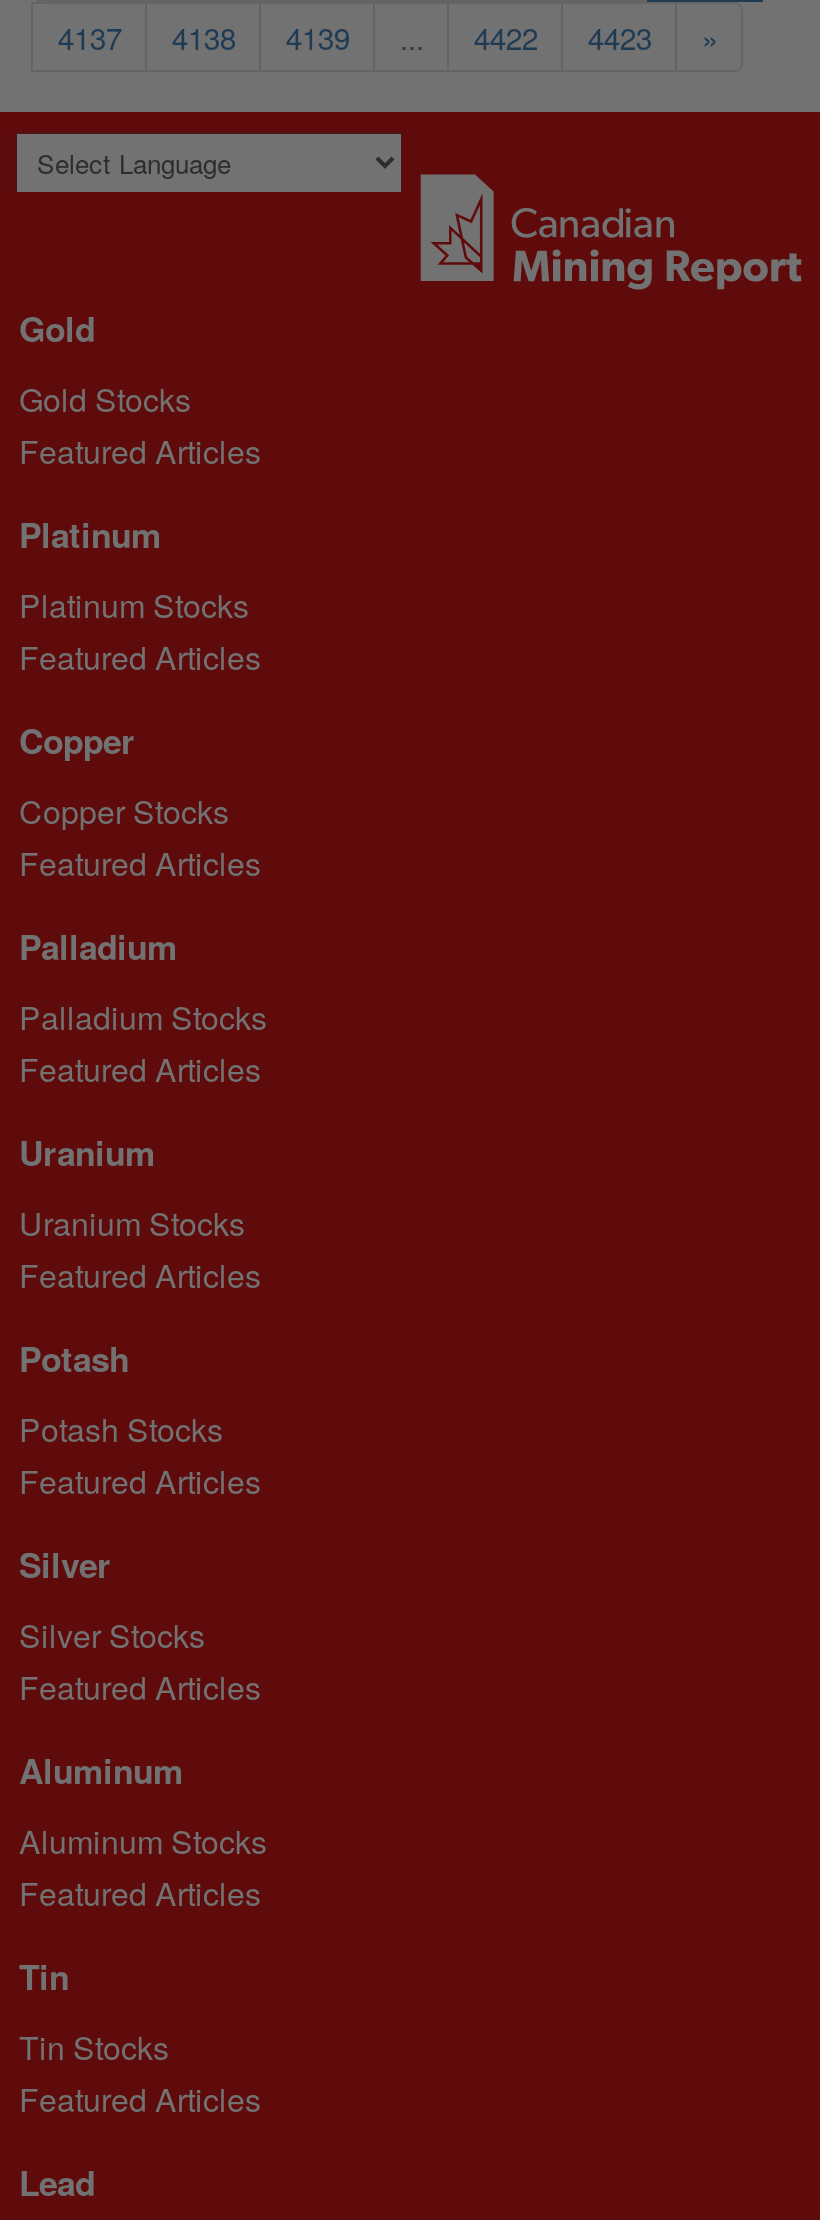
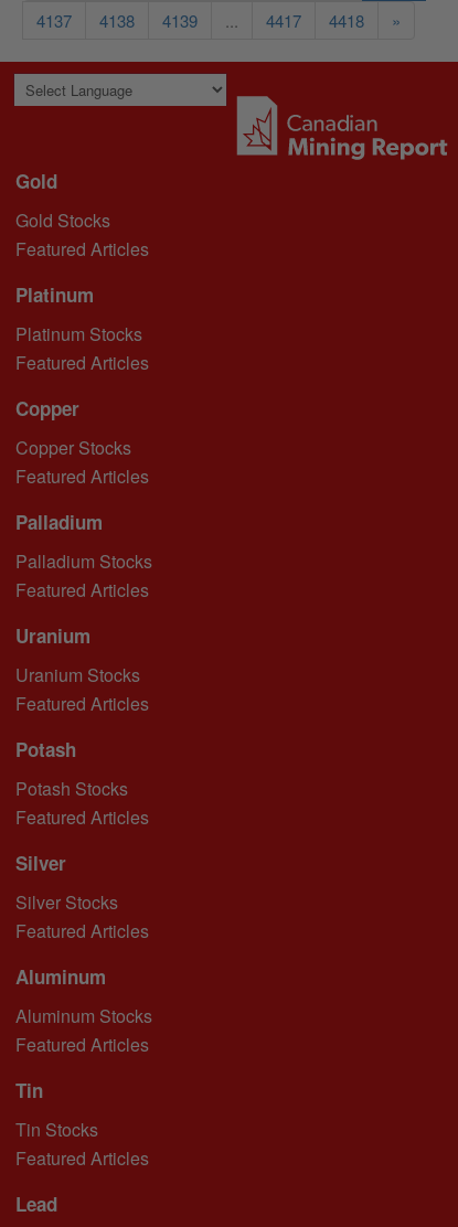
[474,16,538,58] 4422 -> [266,9,302,32] 4417
[588,16,652,58] 4423 -> [329,9,365,32] 4418

